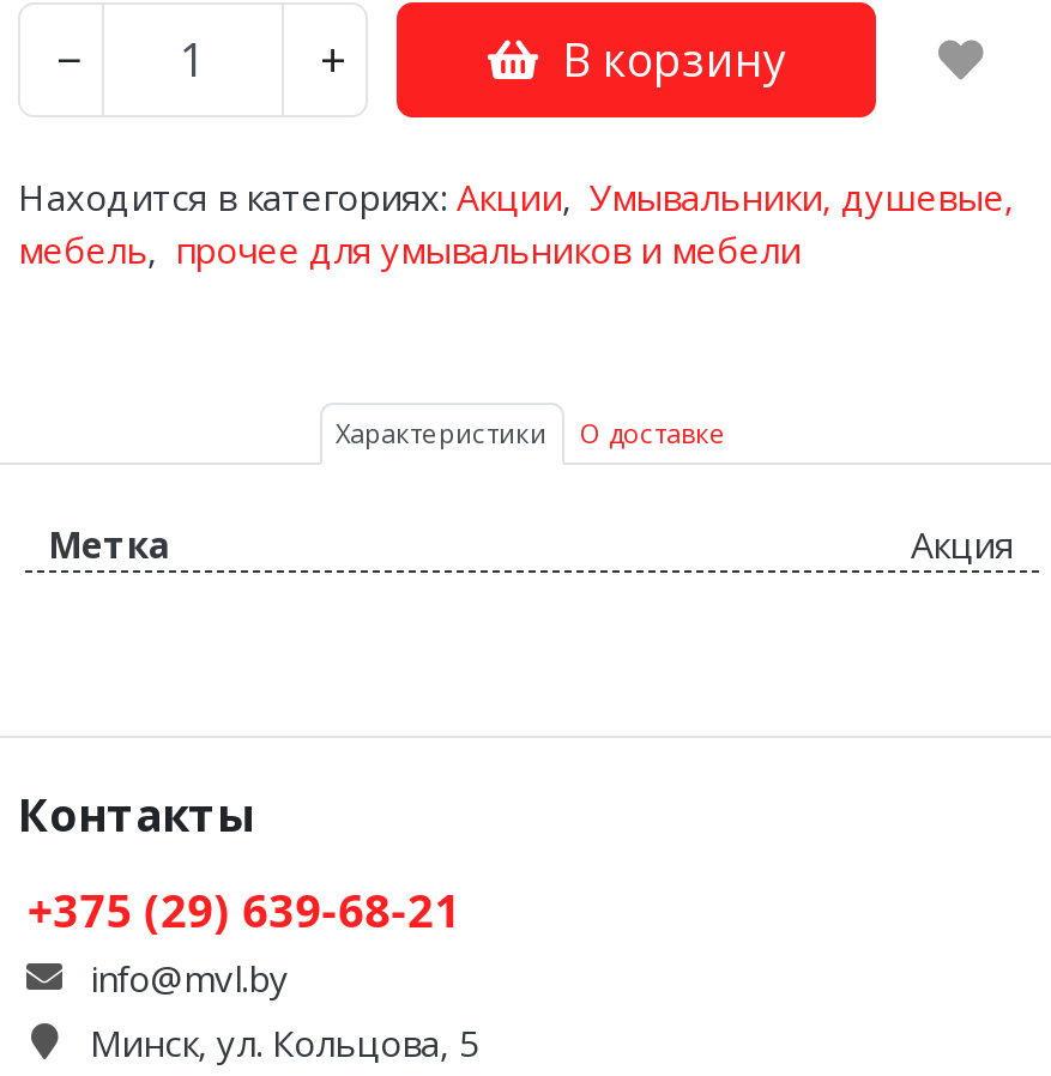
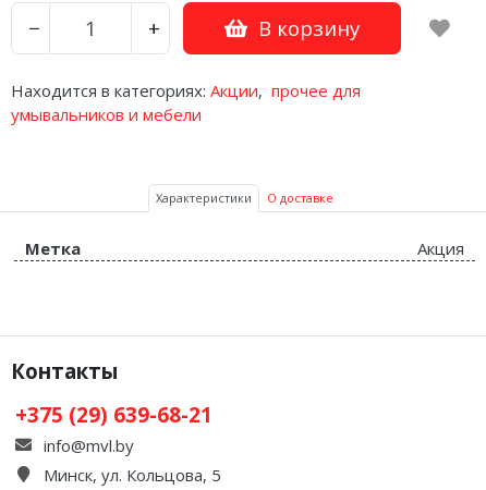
[18,174,1014,274] Находится в категориях: Акции, Умывальники, душевые, | мебель, прочее для умывальников и мебели -> [11,80,360,126] Находится в категориях: Акции, прочее для | умывальников и мебели

